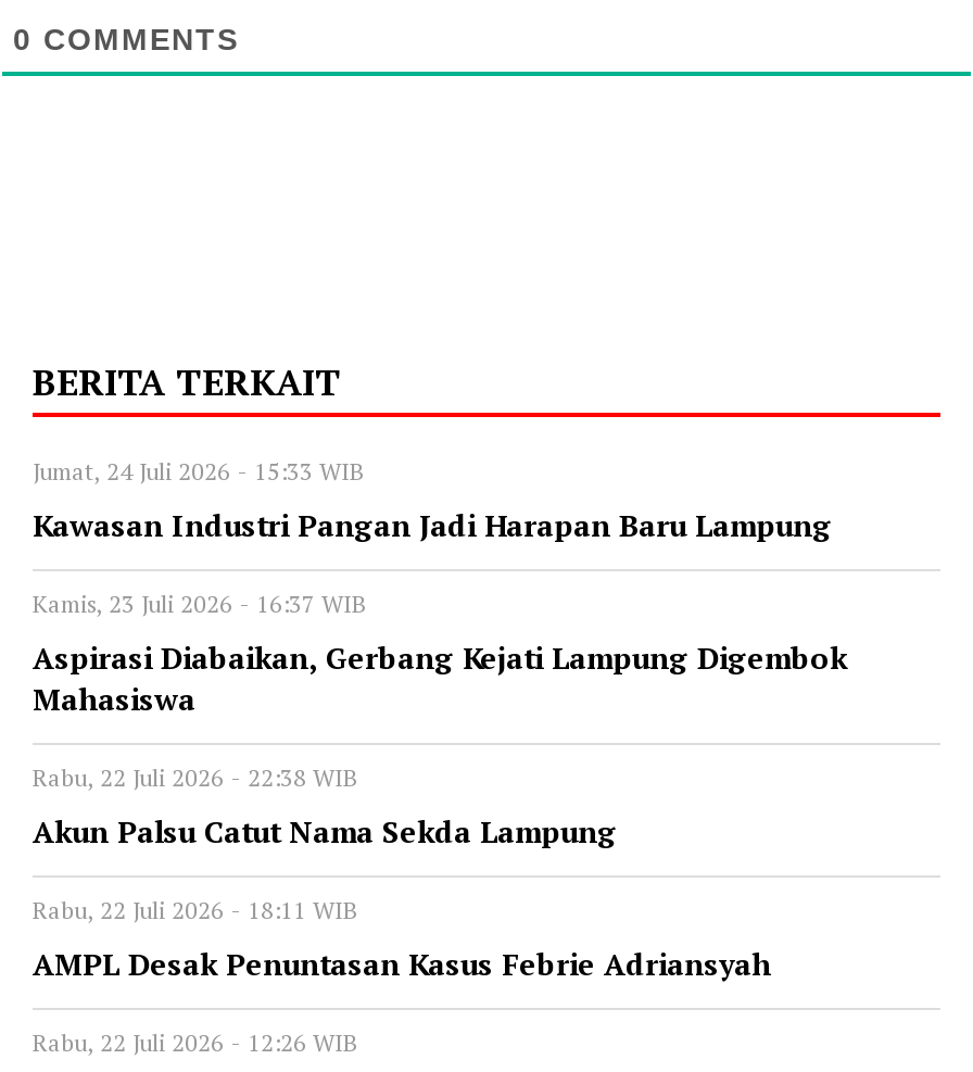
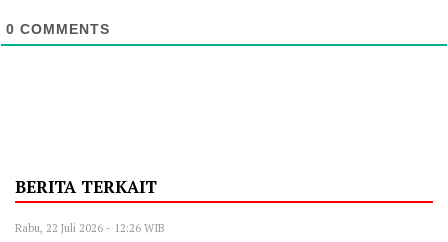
[33,456,847,984] Jumat, 24 Juli 2026 - 15:33 WIB | Kawasan Industri Pangan Jadi Harapan Baru Lampung | Kamis, 23 Juli 2026 - 16:37 WIB | Aspirasi Diabaikan, Gerbang Kejati Lampung Digembok | Mahasiswa | Rabu, 22 Juli 2026 - 22:38 WIB | Akun Palsu Catut Nama Sekda Lampung | Rabu, 22 Juli 2026 - 18:11 WIB | AMPL Desak Penuntasan Kasus Febrie Adriansyah -> none

